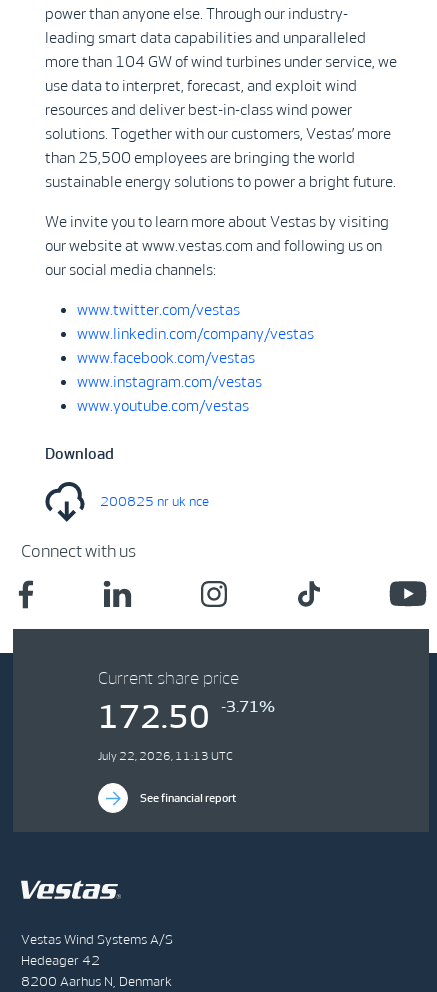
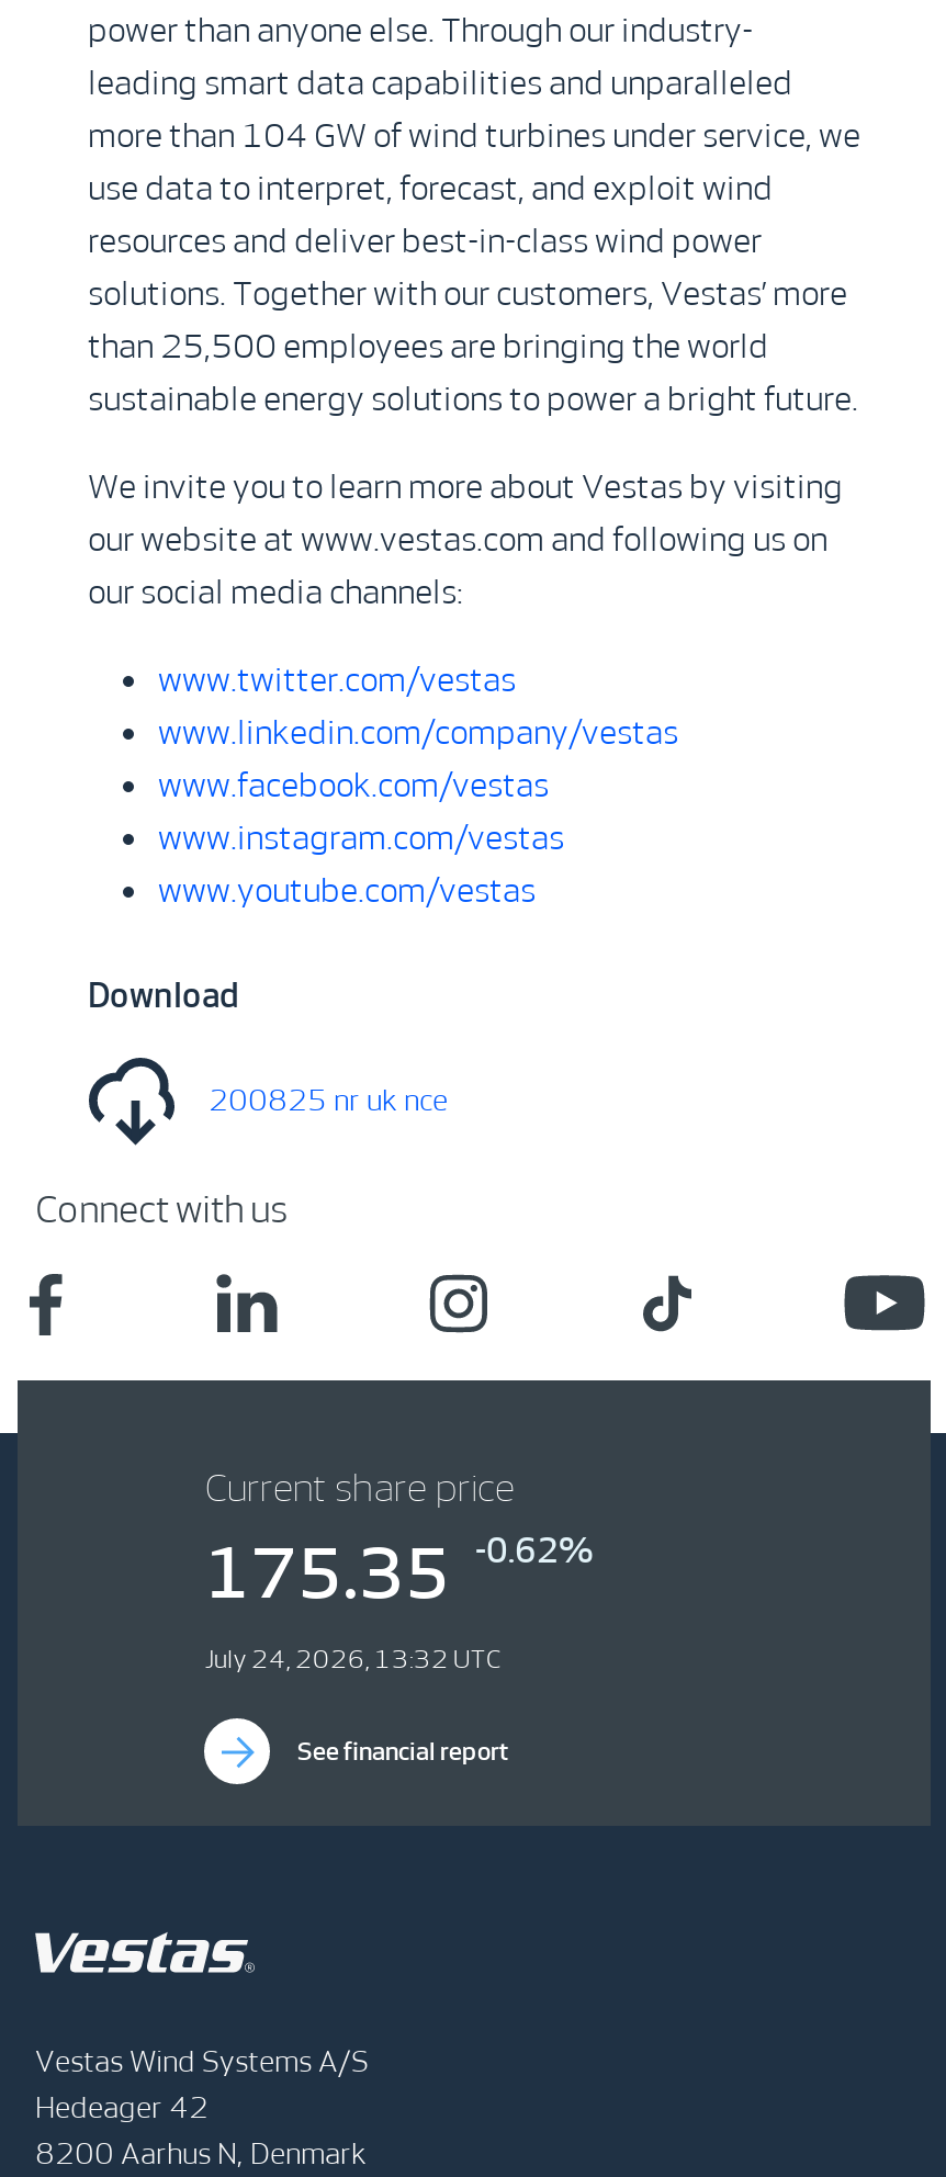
[98,699,210,734] 172.50 -> [205,1534,451,1611] 175.35
[221,698,275,715] -3.71% -> [475,1532,593,1569] -0.62%
[98,750,233,762] July 22, 2026, 11:13 UTC -> [205,1646,501,1672] July 24, 2026, 13:32 UTC

